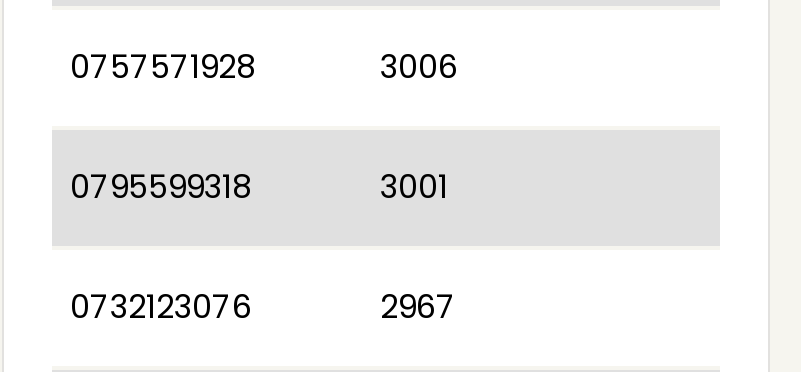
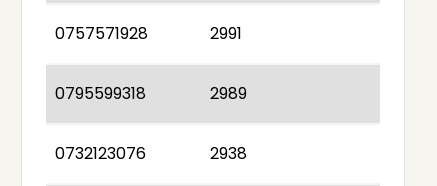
[380,44,458,90] 3006 -> [210,22,242,45] 2991
[380,164,448,210] 3001 -> [210,82,247,105] 2989
[380,284,456,330] 2967 -> [210,142,247,165] 2938

